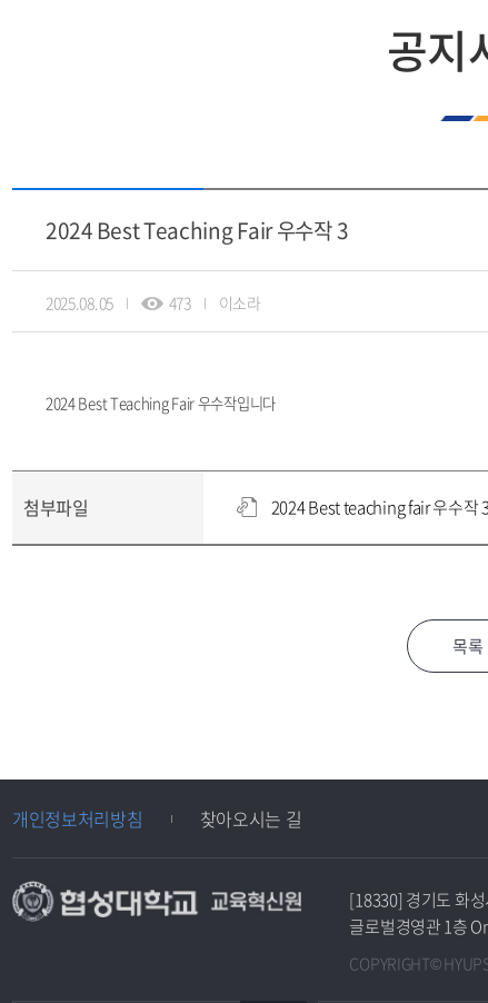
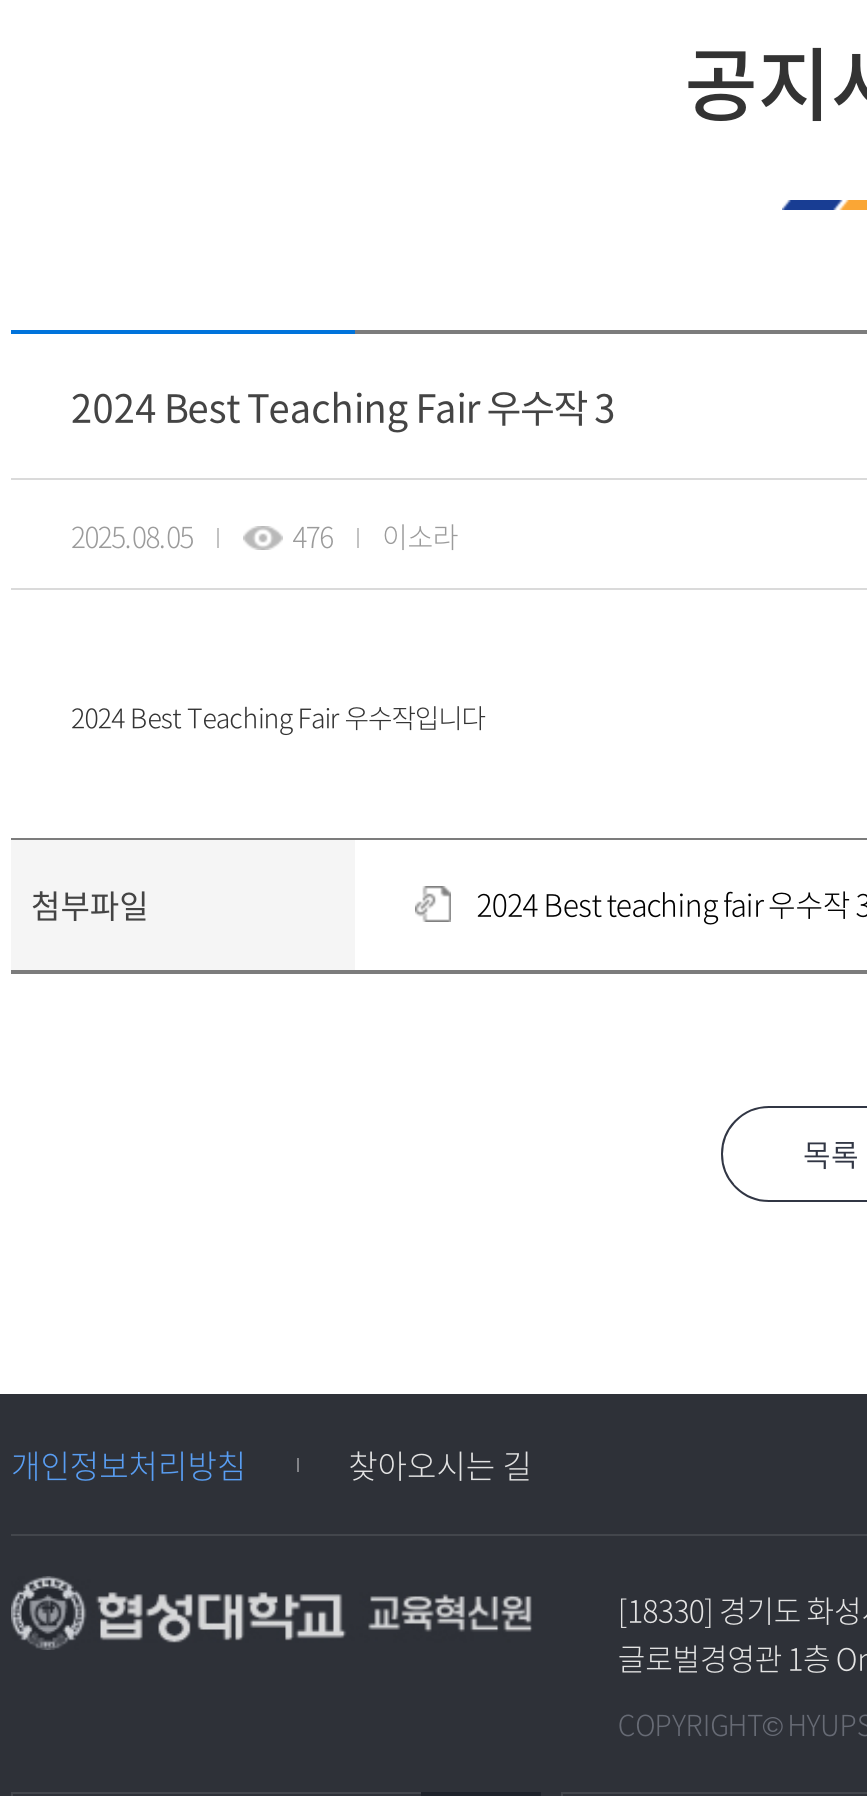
[169,291,261,314] 473 이소라 -> [292,516,458,556] 476 이소라

